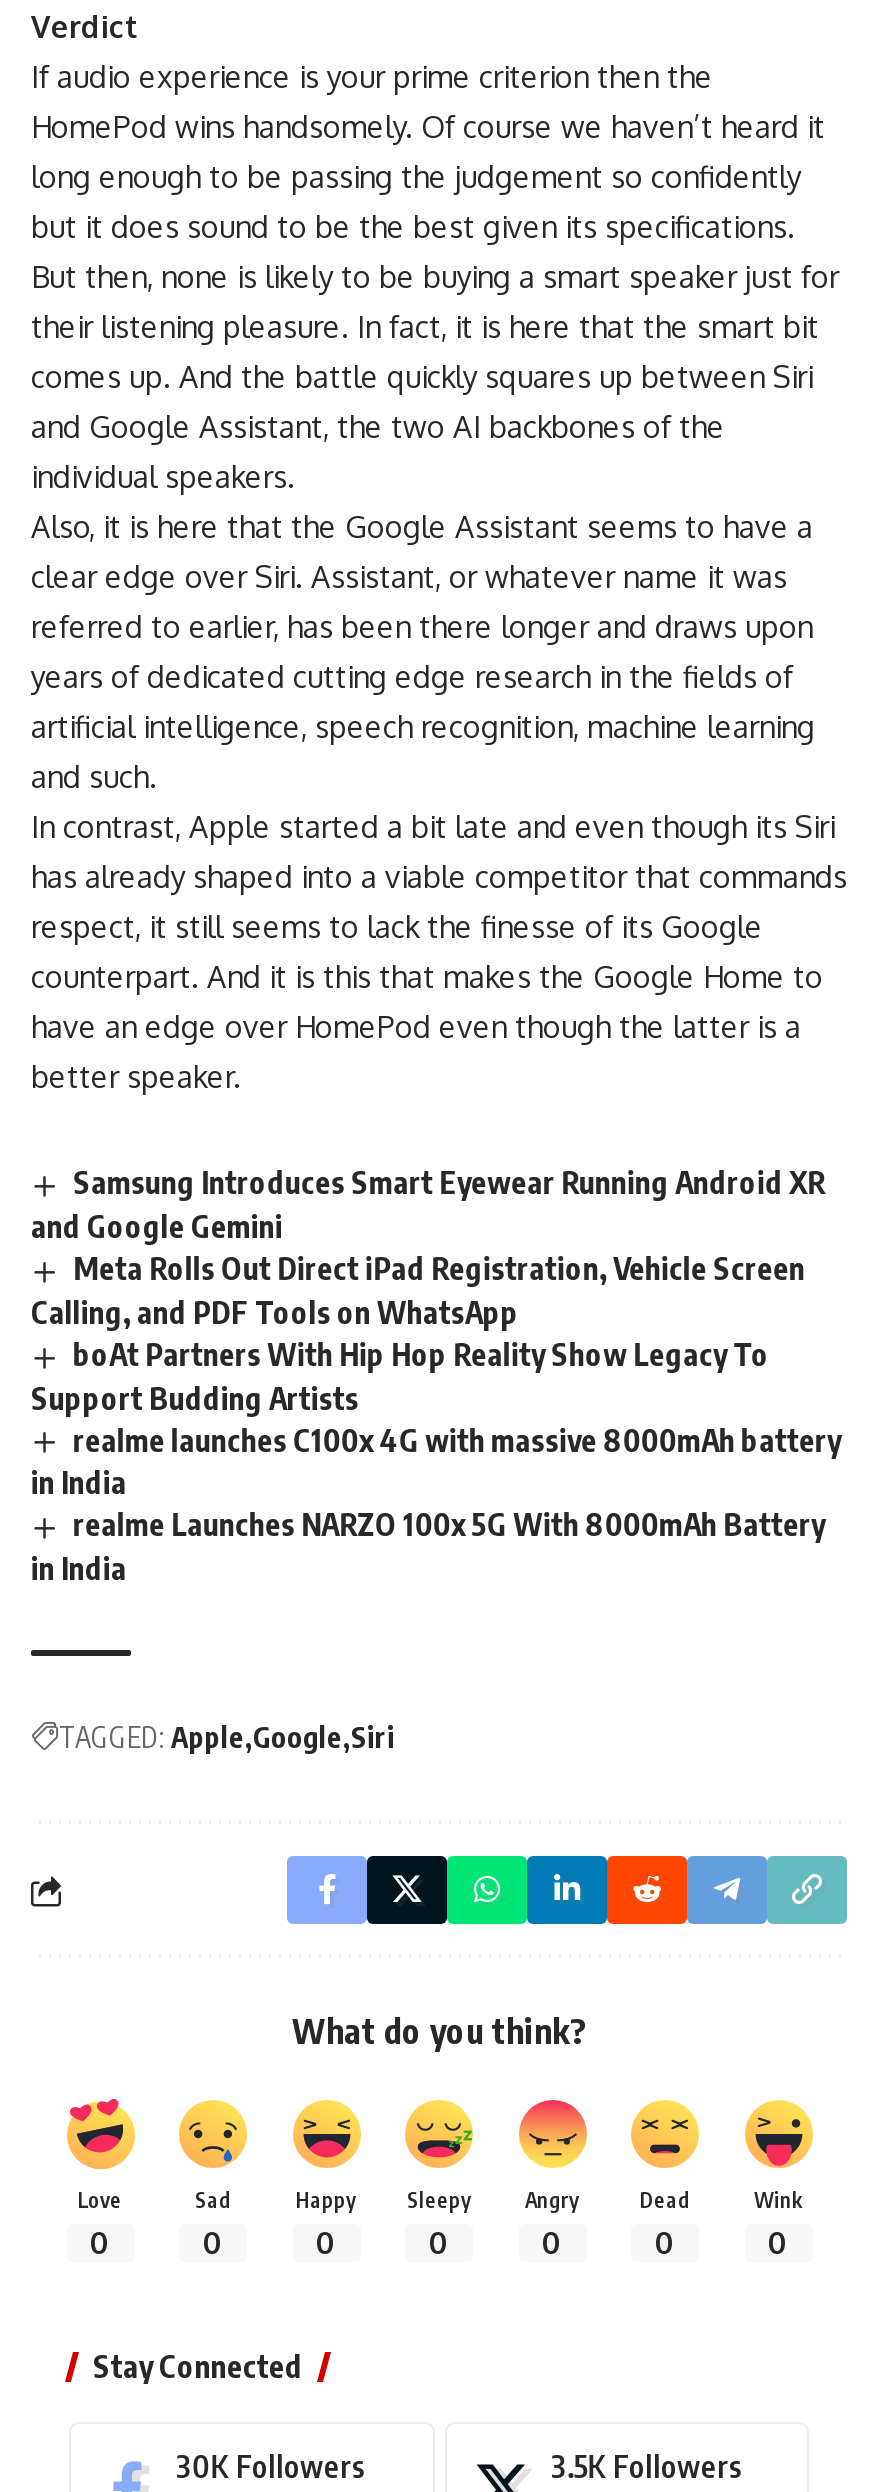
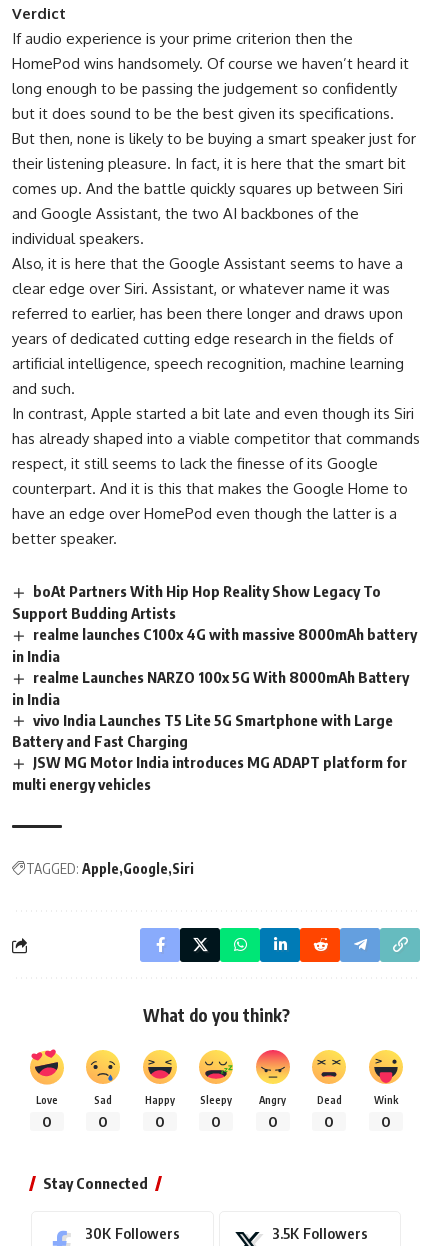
[31,1164,825,1329] Samsung Introduces Smart Eyewear Running Android XR | and Google Gemini | Meta Rolls Out Direct iPad Registration, Vehicle Screen | Calling, and PDF Tools on WhatsApp -> none
moved [31,1335,841,1587] -> [12,582,417,708]: boAt Partners With Hip Hop Reality Show Legacy To | Support Budding Artists | realme launches C100x 4G with massive 8000mAh battery | in India | realme Launches NARZO 100x 5G With 8000mAh Battery | in India
none -> [12,711,407,793] vivo India Launches T5 Lite 5G Smartphone with Large | Battery and Fast Charging | JSW MG Motor India introduces MG ADAPT platform for | multi energy vehicles

